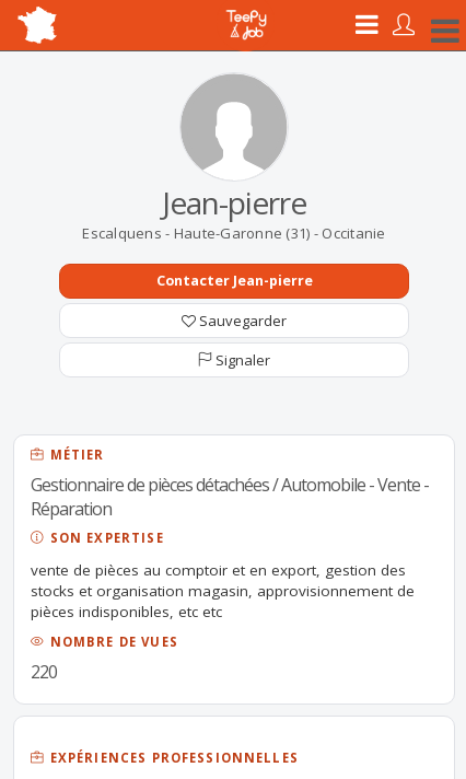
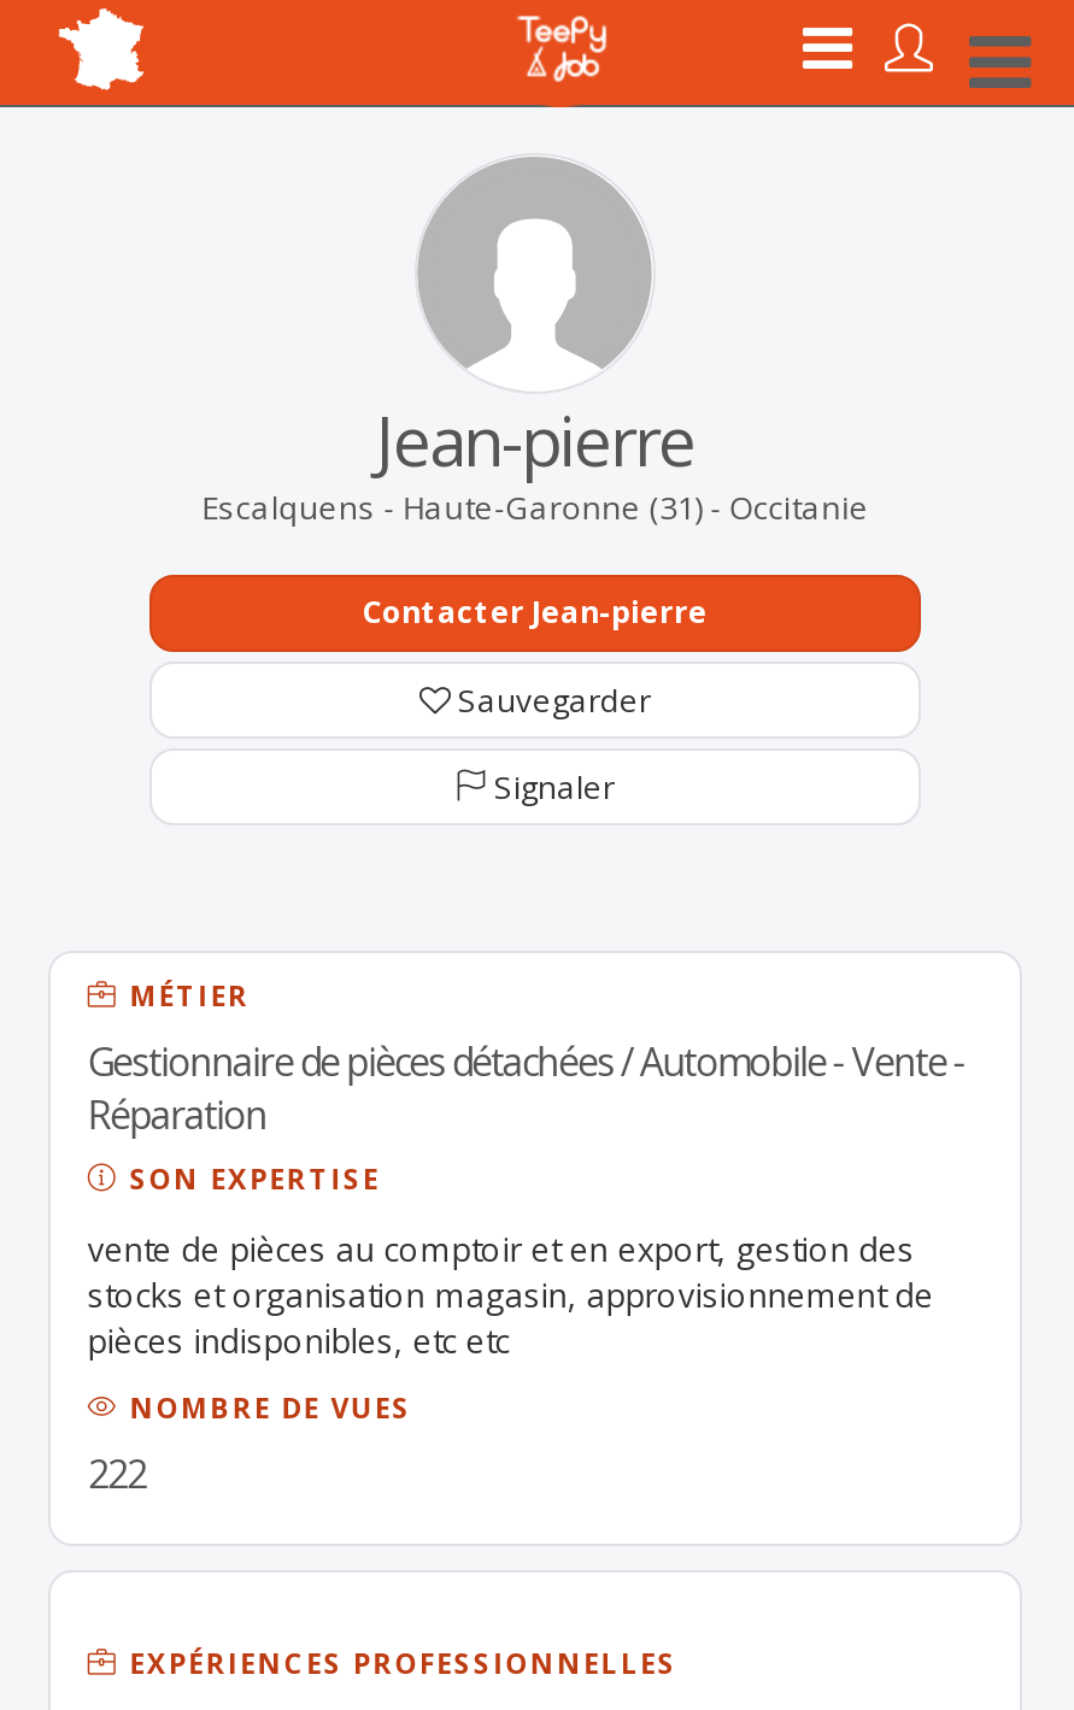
[31,660,57,684] 220 -> [88,1447,146,1500] 222

